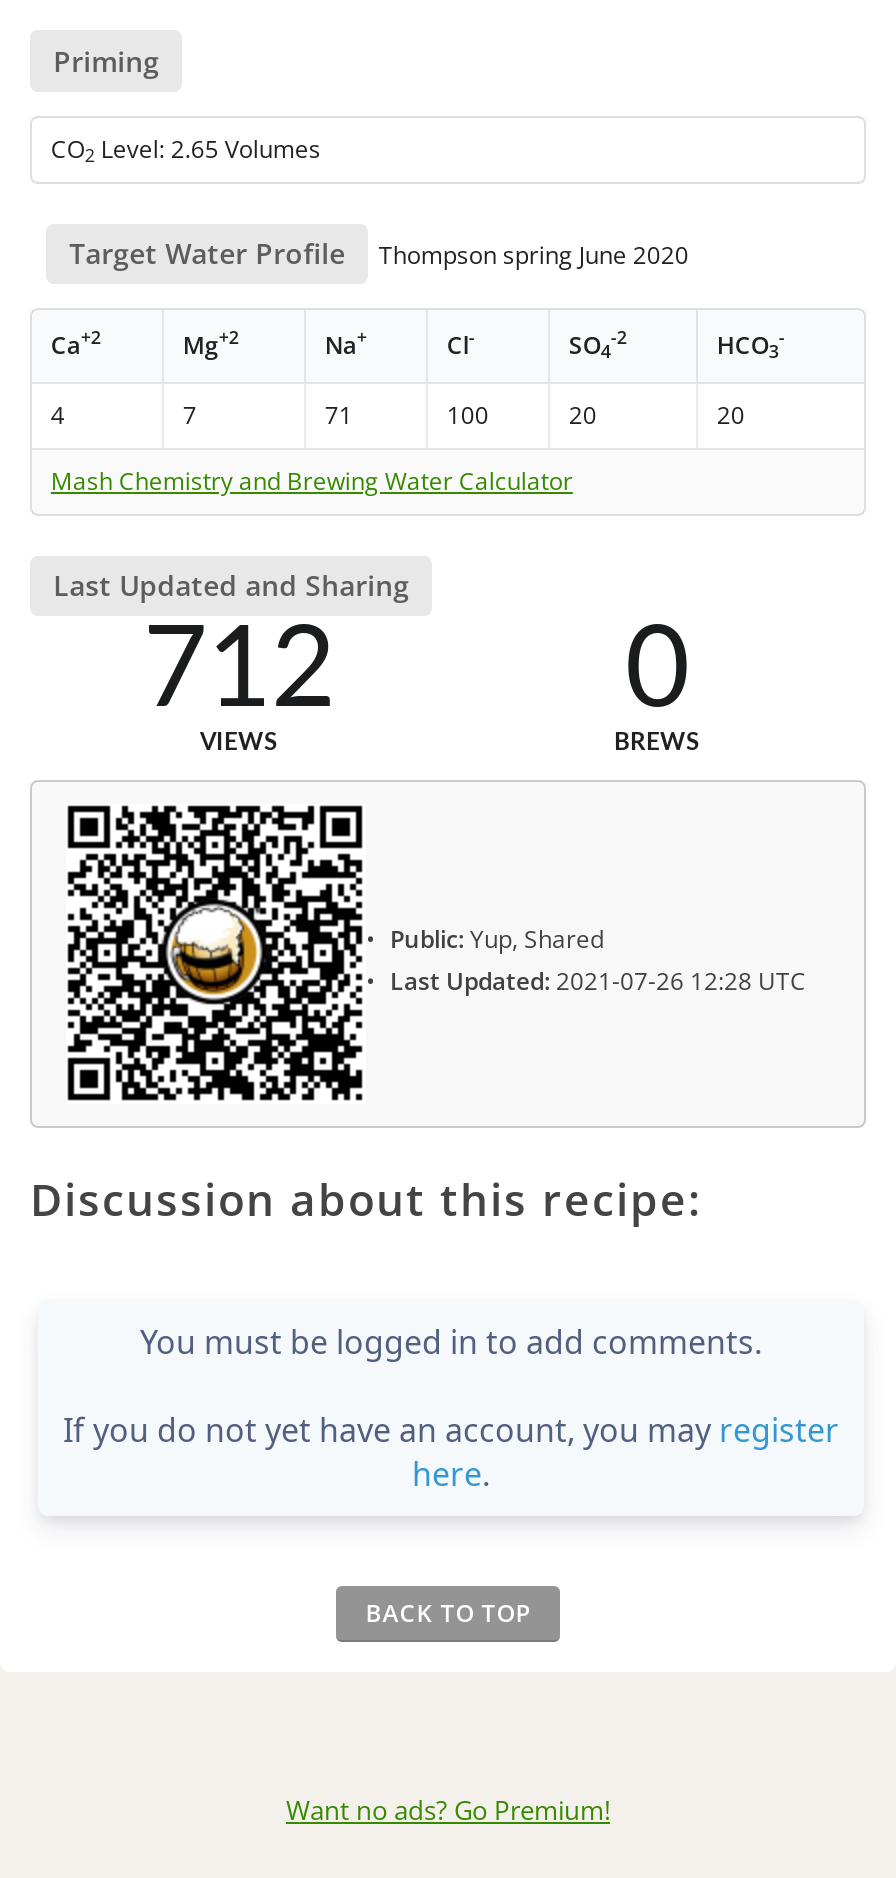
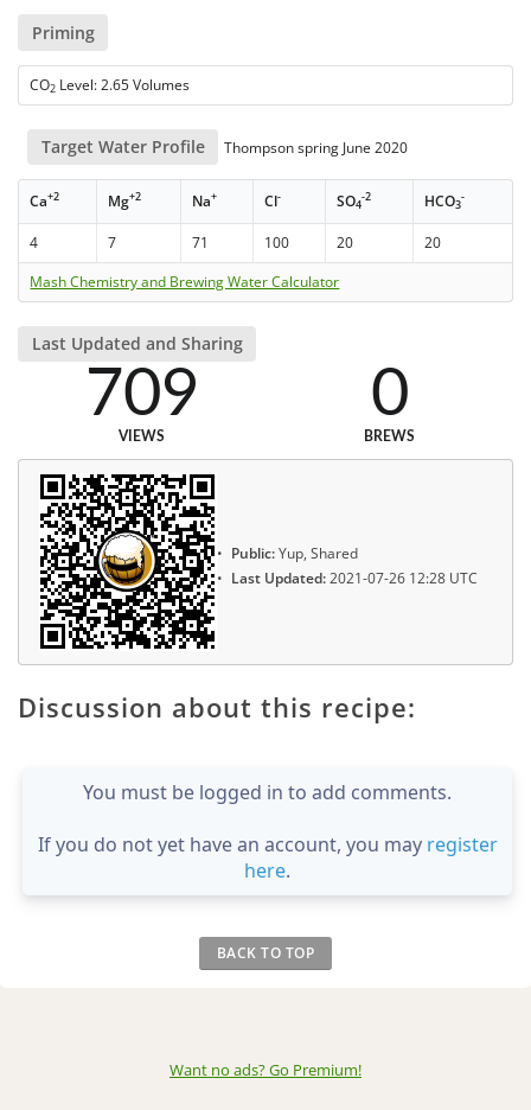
[143,617,335,729] 712 -> [85,362,199,428] 709

